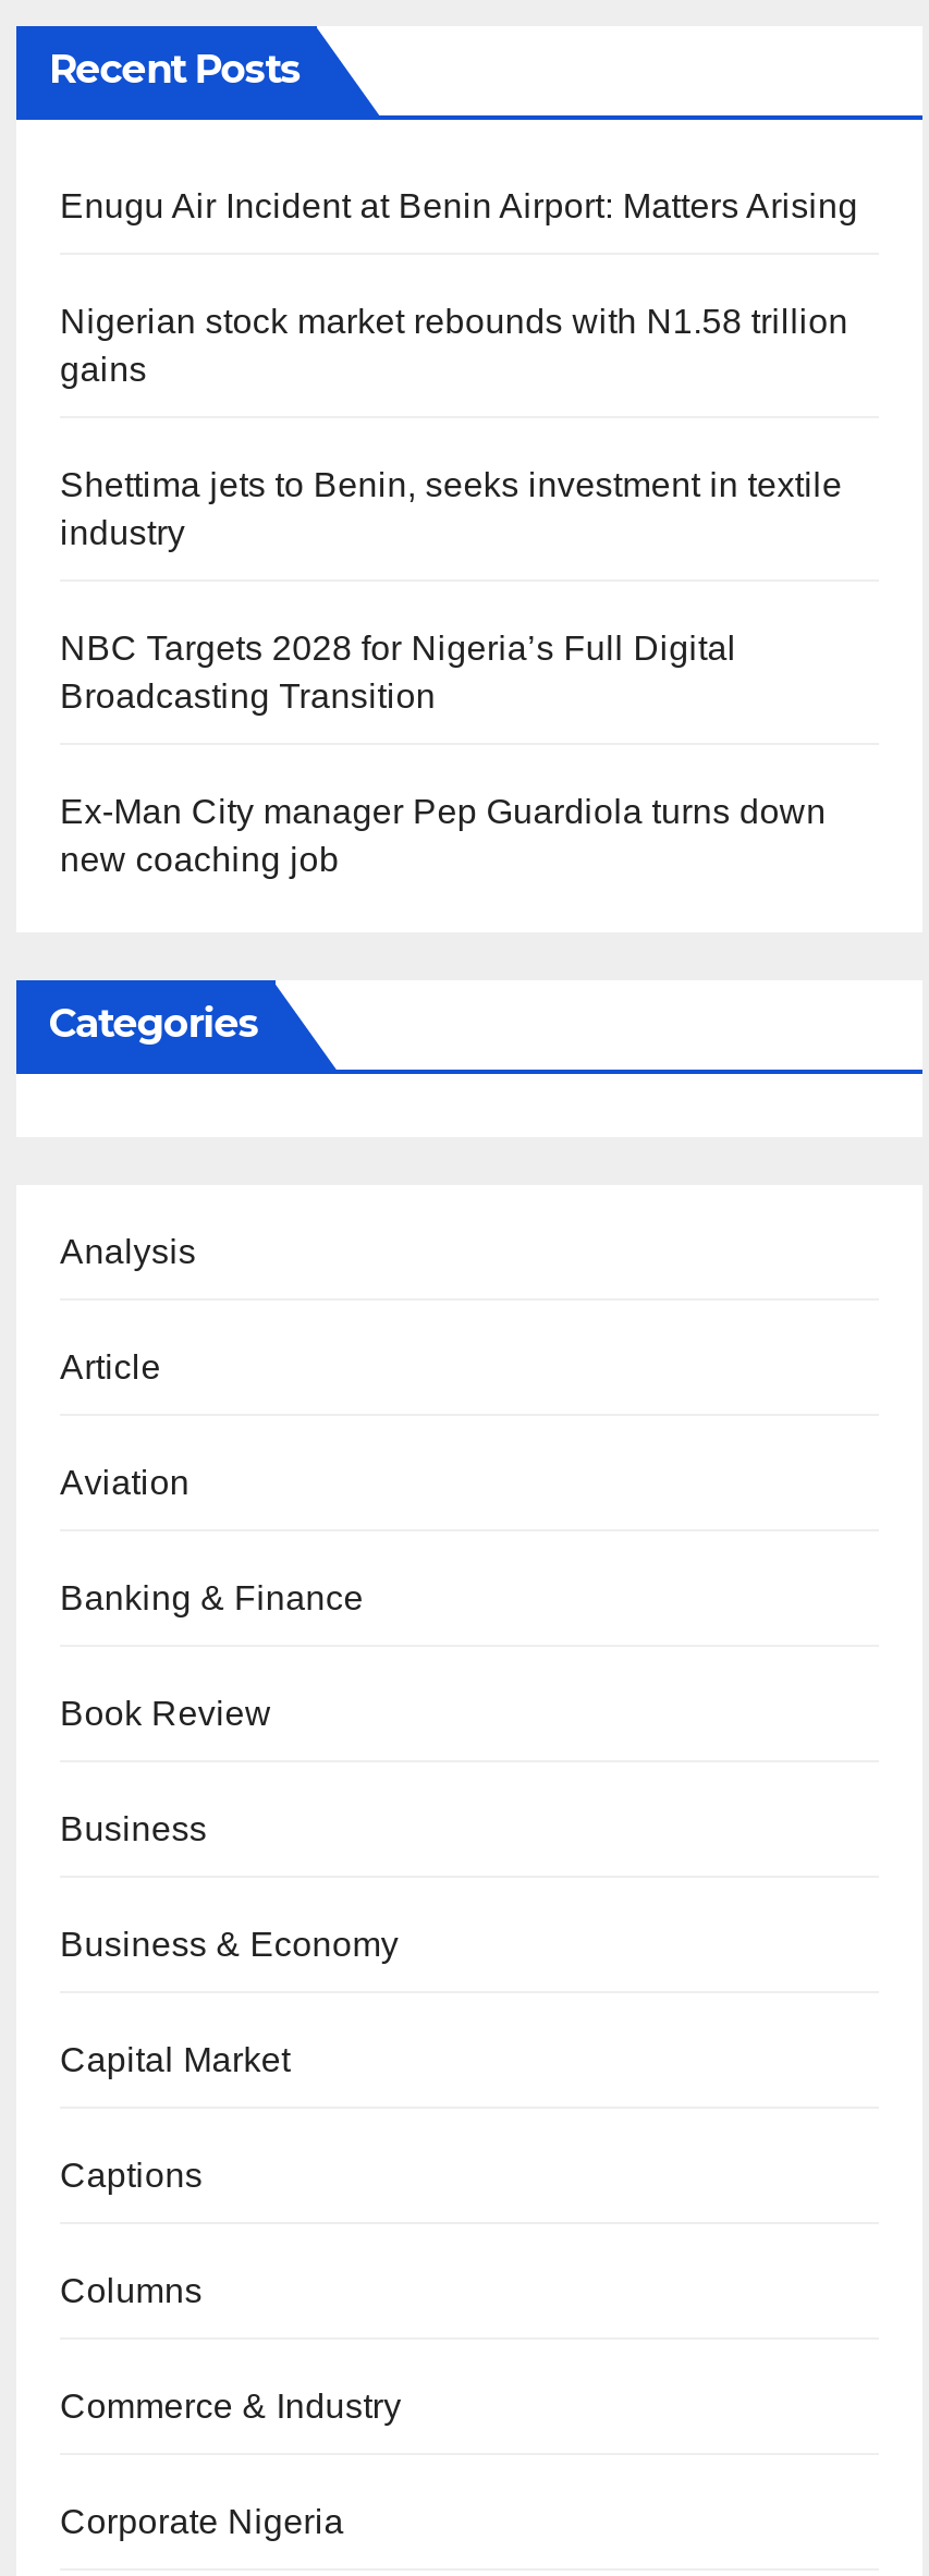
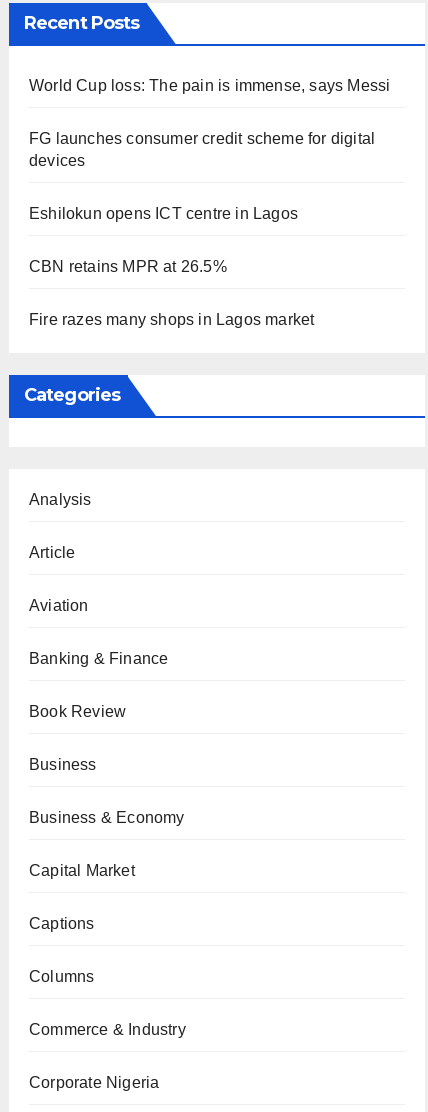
[60,187,858,224] Enugu Air Incident at Benin Airport: Matters Arising -> [29,77,390,94] World Cup loss: The pain is immense, says Messi
[60,302,848,387] Nigerian stock market rebounds with N1.58 trillion | gains -> [29,130,375,169] FG launches consumer credit scheme for digital | devices
[60,466,842,550] Shettima jets to Benin, seeks investment in textile | industry -> [29,205,298,222] Eshilokun opens ICT centre in Lagos
[60,629,736,714] NBC Targets 2028 for Nigeria’s Full Digital | Broadcasting Transition -> [29,258,227,275] CBN retains MPR at 26.5%
[60,792,826,877] Ex-Man City manager Pep Guardiola turns down | new coaching job -> [29,311,314,328] Fire razes many shops in Lagos market

